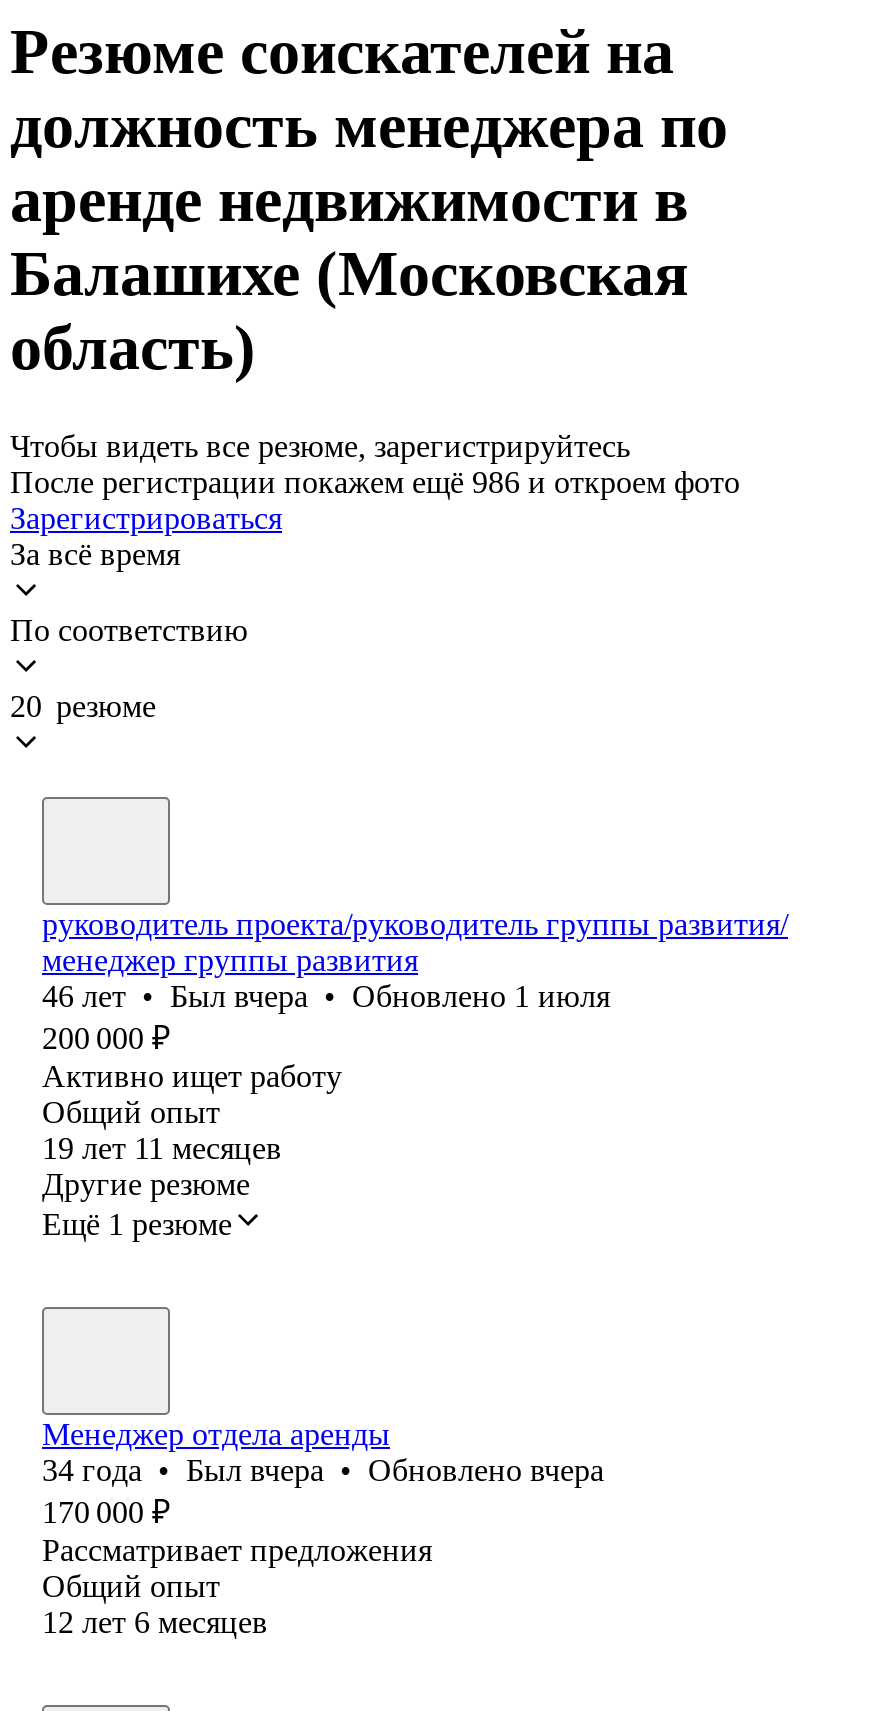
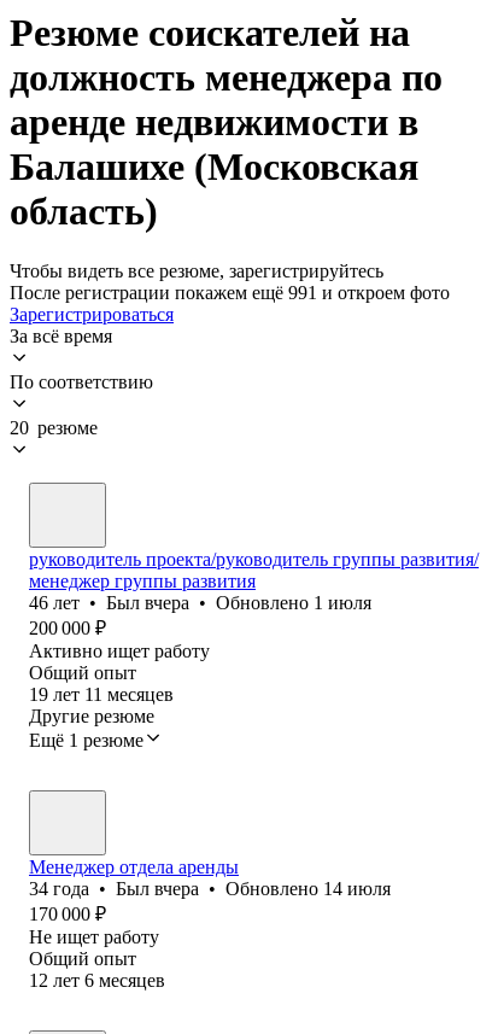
[10,465,740,499] После регистрации покажем ещё 986 и откроем фото -> [10,282,450,303] После регистрации покажем ещё 991 и откроем фото
[42,1453,604,1487] 34 года • Был вчера • Обновлено вчера -> [29,878,391,899] 34 года • Был вчера • Обновлено 14 июля
[42,1533,432,1567] Рассматривает предложения -> [29,926,159,947] Не ищет работу

